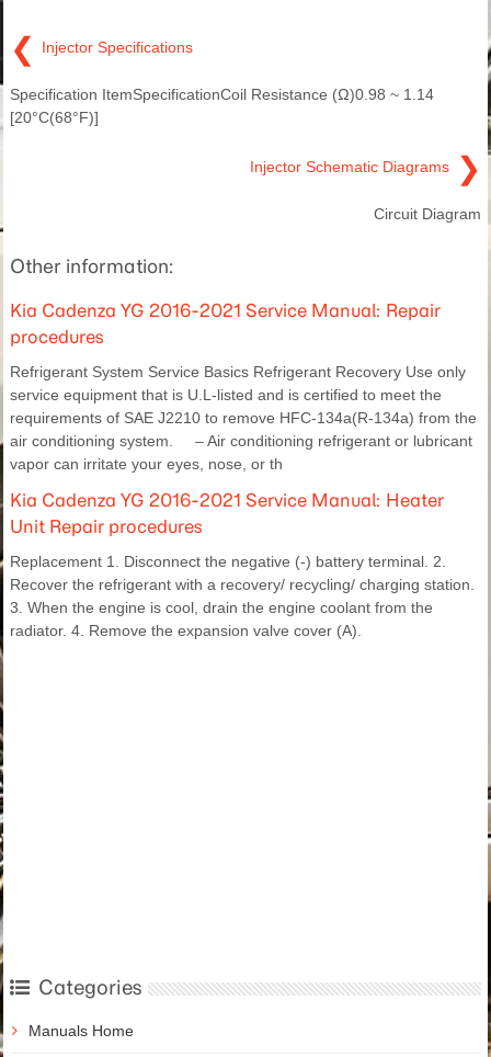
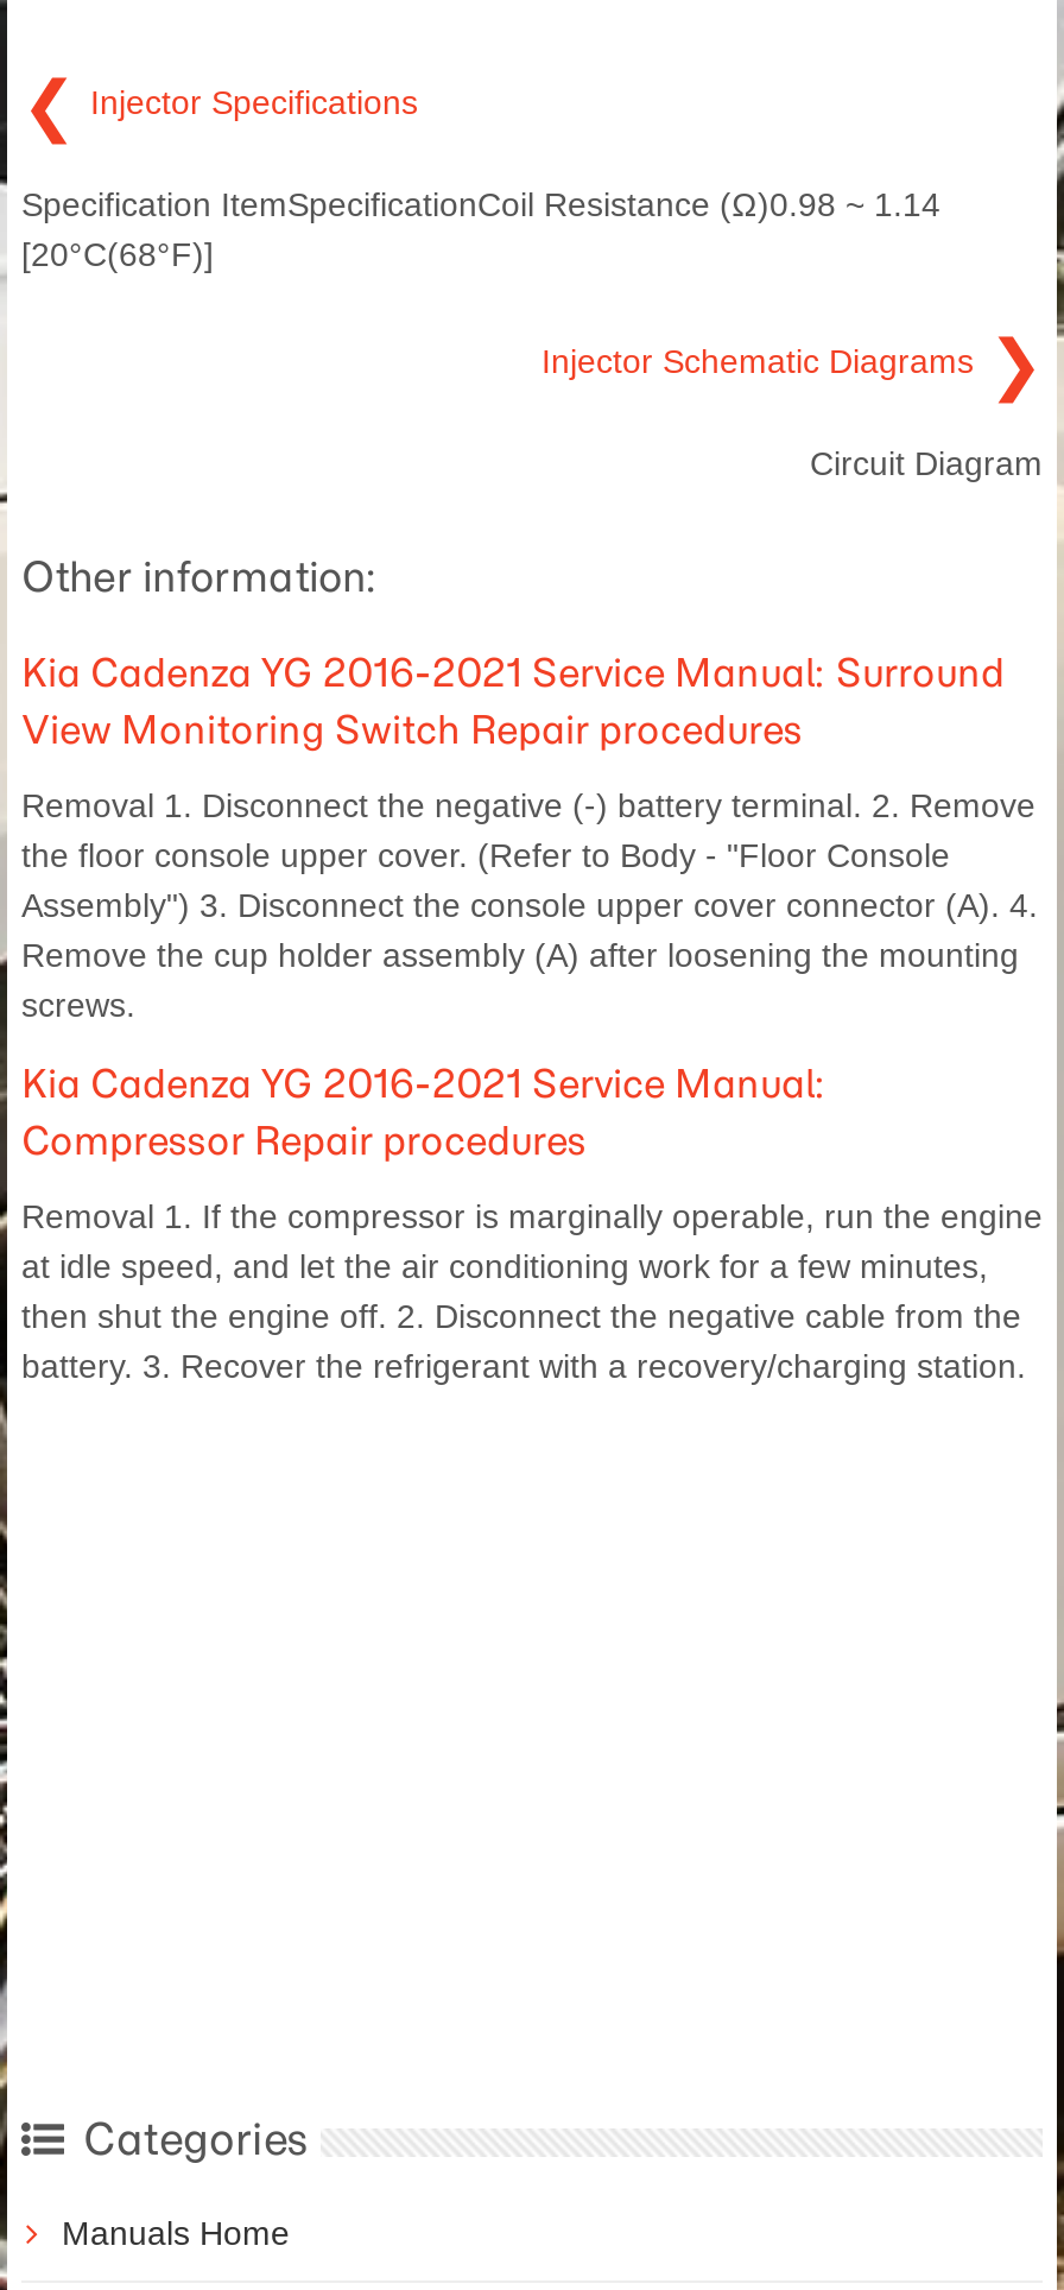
[10,299,441,347] Kia Cadenza YG 2016-2021 Service Manual: Repair | procedures -> [21,648,1005,752] Kia Cadenza YG 2016-2021 Service Manual: Surround | View Monitoring Switch Repair procedures
[10,363,477,472] Refrigerant System Service Basics Refrigerant Recovery Use only | service equipment that is U.L-listed and is certified to meet the | requirements of SAE J2210 to remove HFC-134a(R-134a) from the | air conditioning system. – Air conditioning refrigerant or lubricant | vapor can irritate your eyes, nose, or th -> [21,786,1038,1023] Removal 1. Disconnect the negative (-) battery terminal. 2. Remove | the floor console upper cover. (Refer to Body - "Floor Console | Assembly") 3. Disconnect the console upper cover connector (A). 4. | Remove the cup holder assembly (A) after loosening the mounting | screws.
[10,489,444,537] Kia Cadenza YG 2016-2021 Service Manual: Heater | Unit Repair procedures -> [21,1059,826,1163] Kia Cadenza YG 2016-2021 Service Manual: | Compressor Repair procedures
[10,552,475,639] Replacement 1. Disconnect the negative (-) battery terminal. 2. | Recover the refrigerant with a recovery/ recycling/ charging station. | 3. When the engine is cool, drain the engine coolant from the | radiator. 4. Remove the expansion valve cover (A). -> [21,1197,1043,1384] Removal 1. If the compressor is marginally operable, run the engine | at idle speed, and let the air conditioning work for a few minutes, | then shut the engine off. 2. Disconnect the negative cable from the | battery. 3. Recover the refrigerant with a recovery/charging station.

